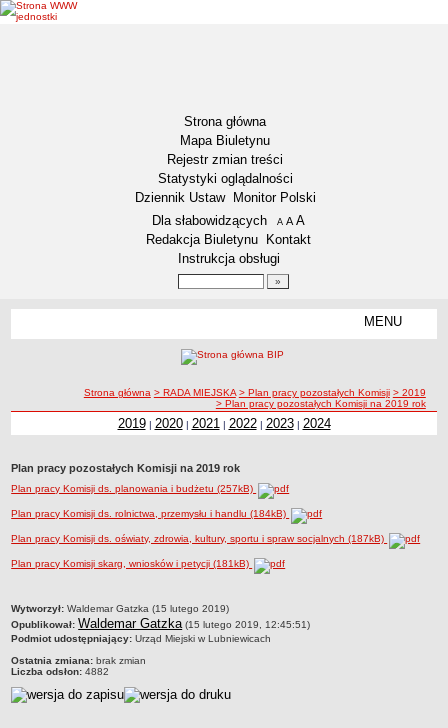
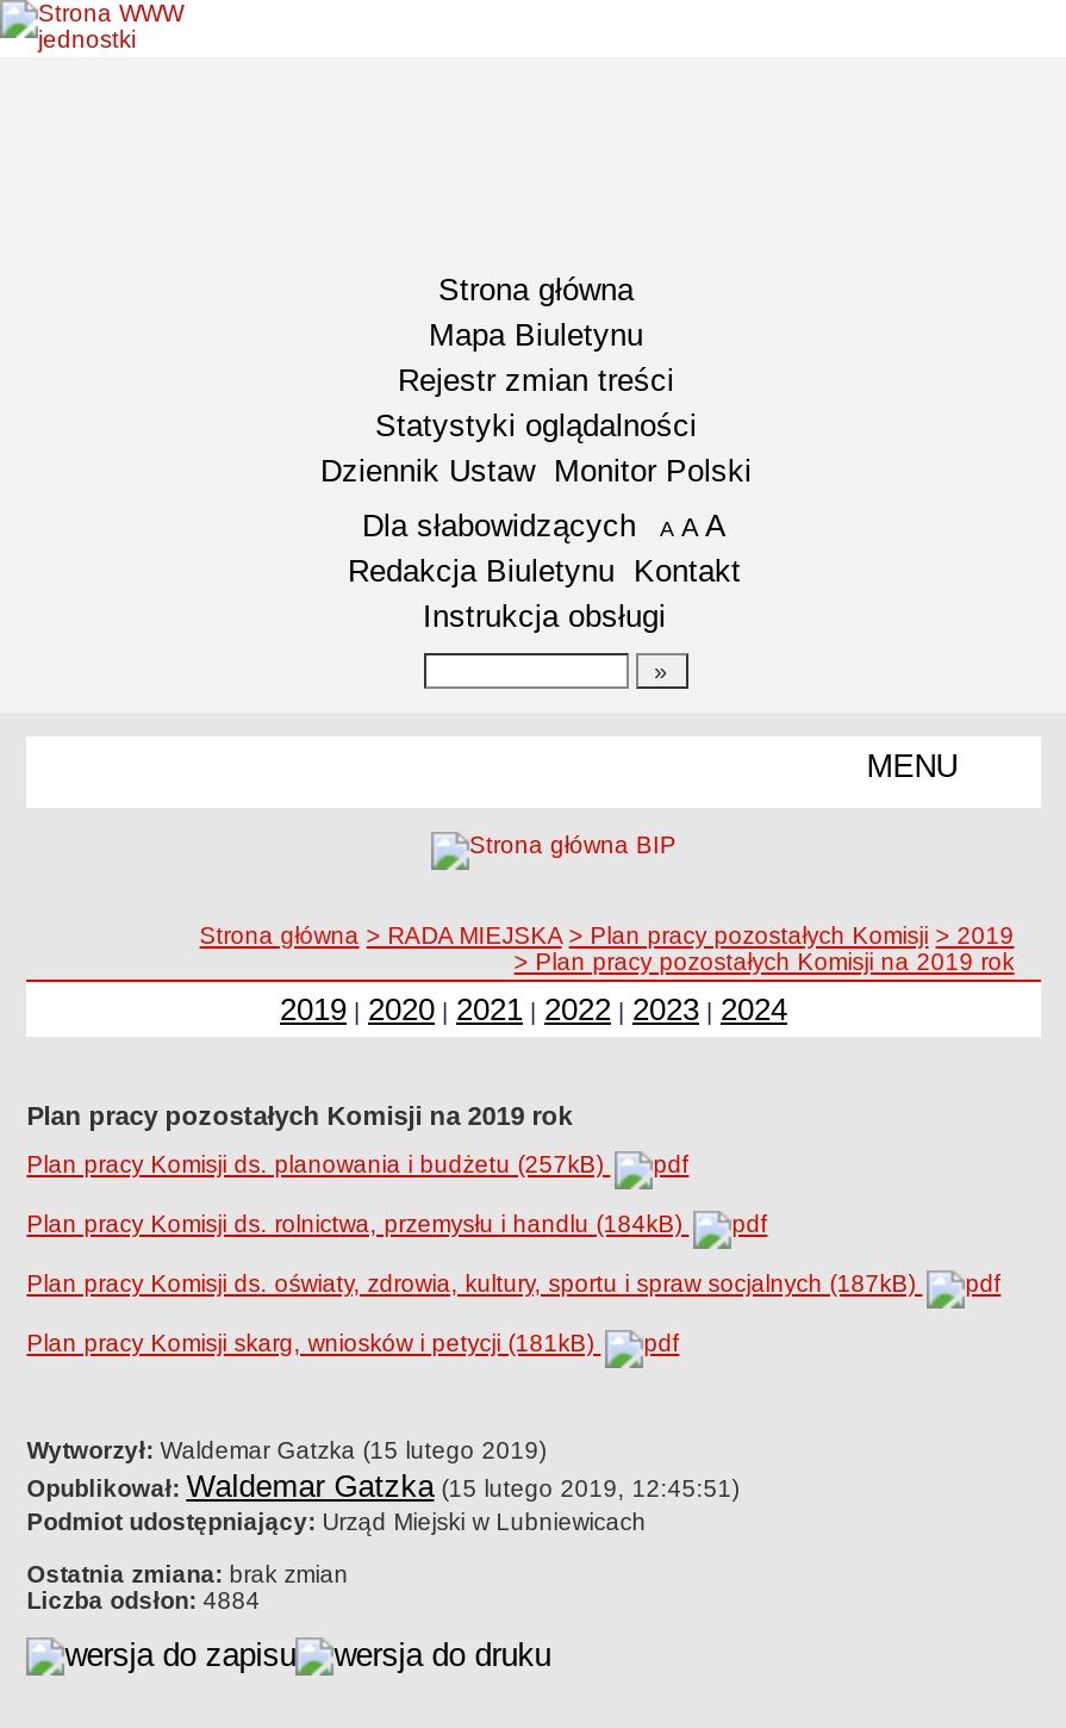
[11,666,109,677] Liczba odsłon: 4882 -> [27,1588,260,1614] Liczba odsłon: 4884

